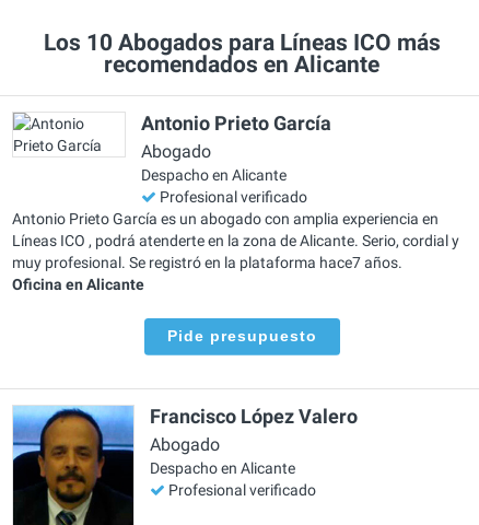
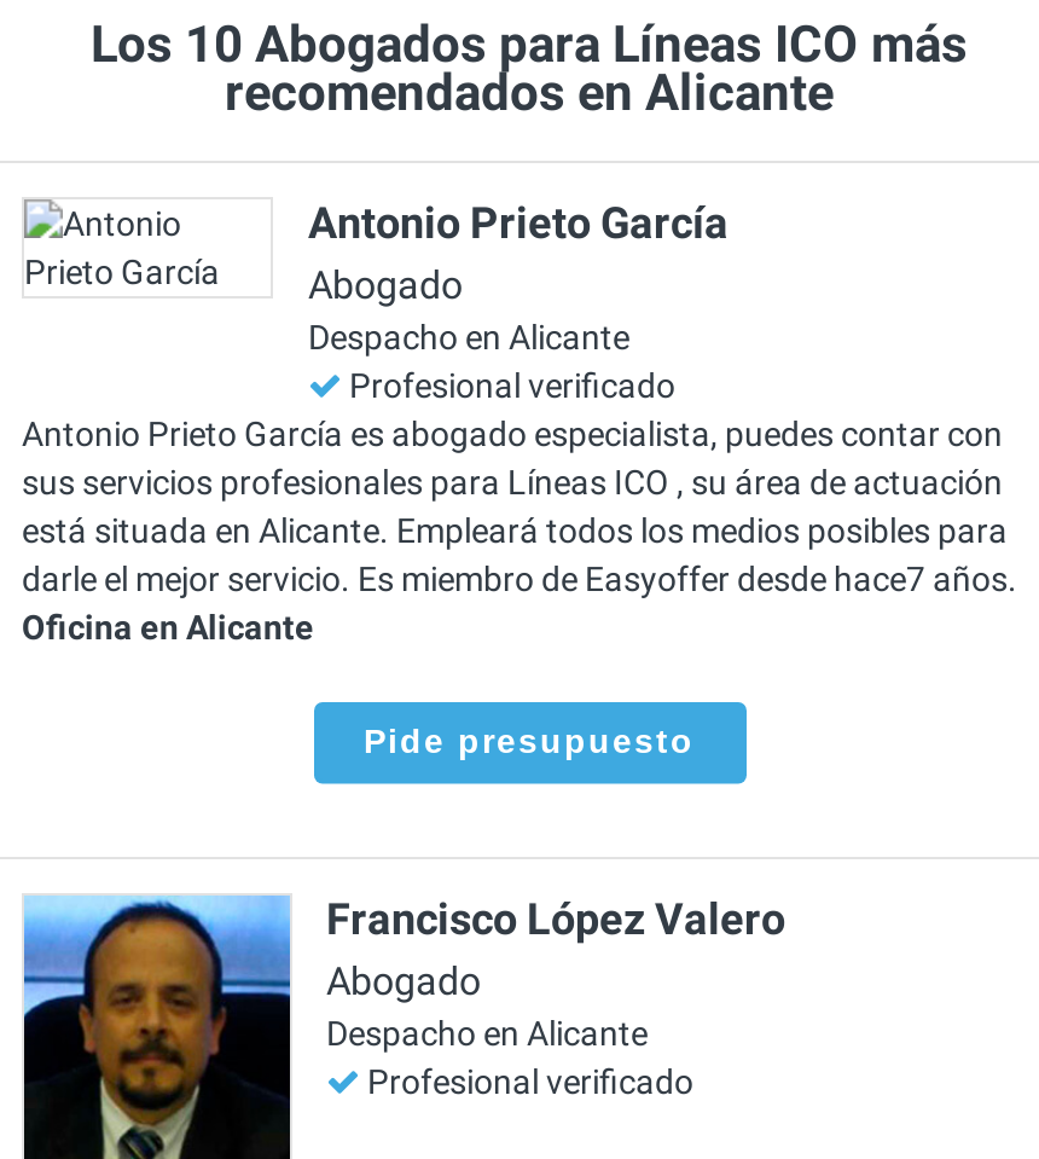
[12,210,459,272] Antonio Prieto García es un abogado con amplia experiencia en | Líneas ICO , podrá atenderte en la zona de Alicante. Serio, cordial y | muy profesional. Se registró en la plataforma hace7 años. -> [22,415,1017,599] Antonio Prieto García es abogado especialista, puedes contar con | sus servicios profesionales para Líneas ICO , su área de actuación | está situada en Alicante. Empleará todos los medios posibles para | darle el mejor servicio. Es miembro de Easyoffer desde hace7 años.

